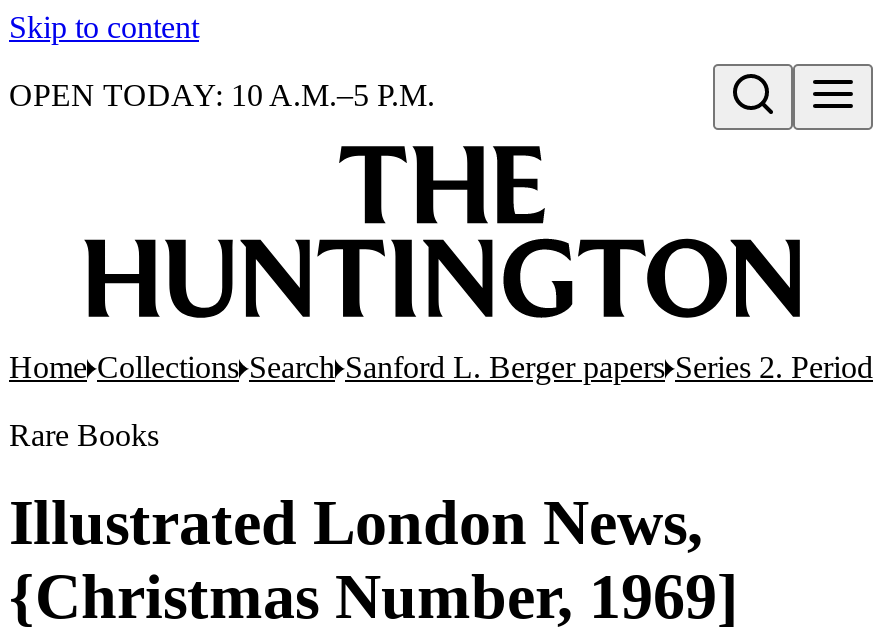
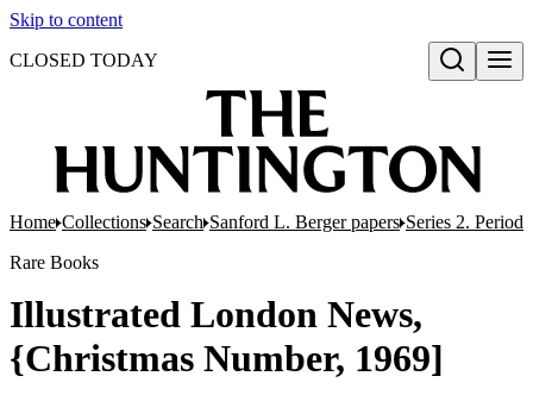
[9,78,435,112] OPEN TODAY: 10 A.M.–5 P.M. -> [10,50,158,70] CLOSED TODAY

